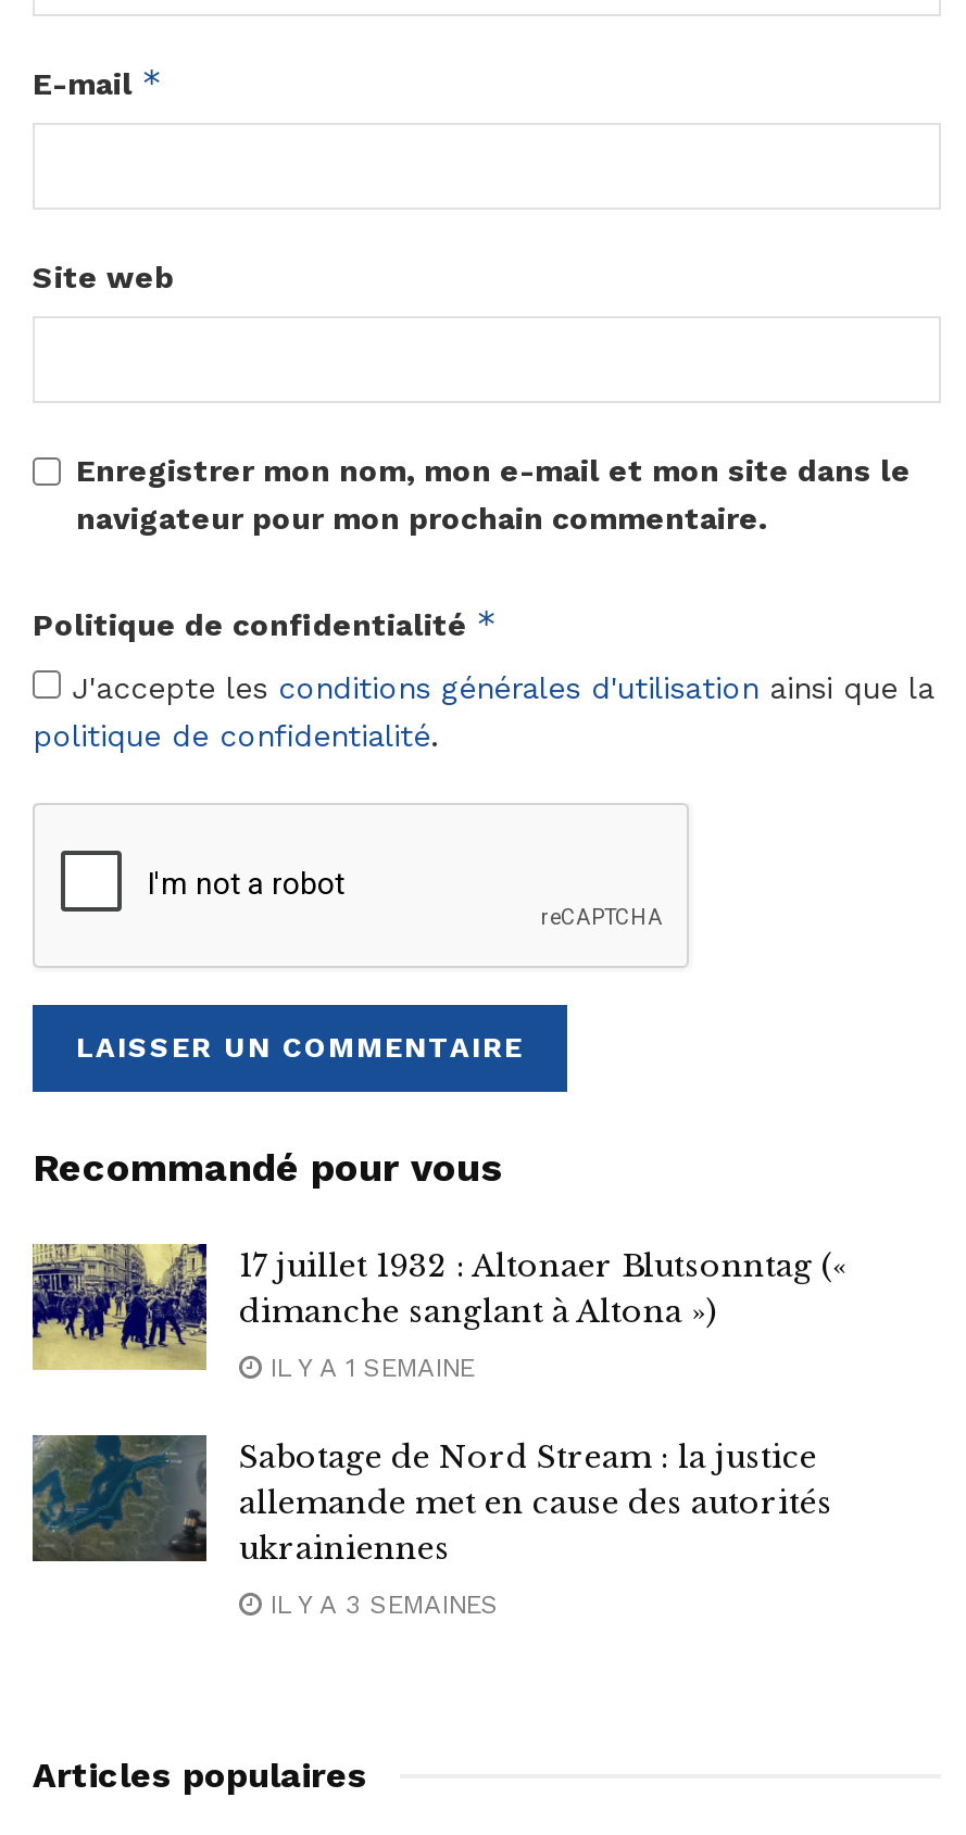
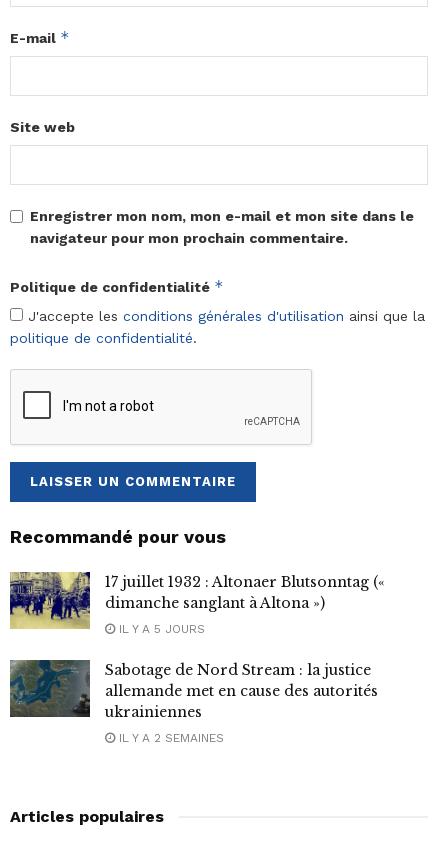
[261,1353,474,1384] IL Y A 1 SEMAINE -> [115,622,205,636] IL Y A 5 JOURS
[261,1590,498,1621] IL Y A 3 SEMAINES -> [115,731,224,745] IL Y A 2 SEMAINES

